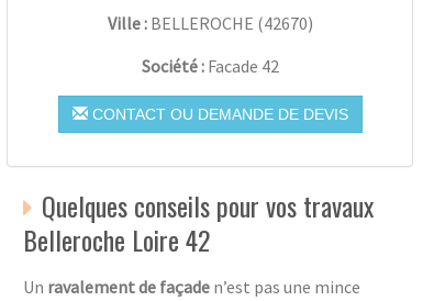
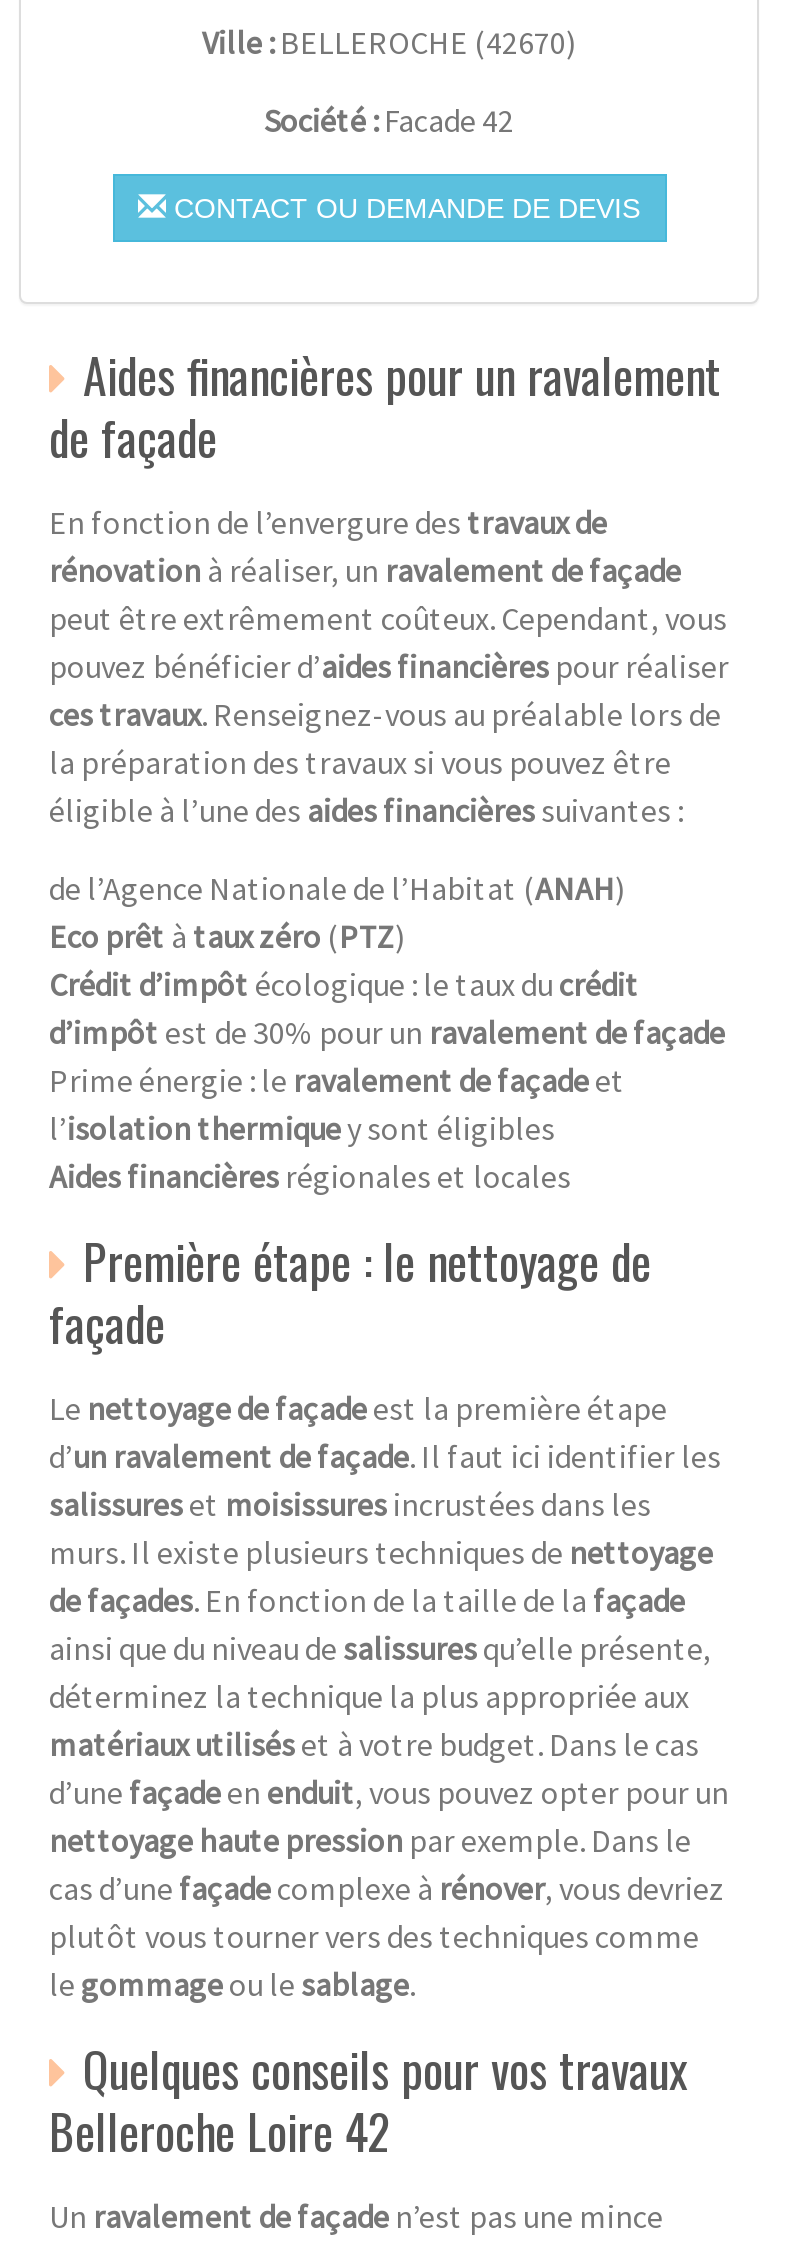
none -> [49,338,729,2004] Aides financières pour un ravalement | de façade | En fonction de l’envergure des travaux de | rénovation à réaliser, un ravalement de façade | peut être extrêmement coûteux. Cependant, vous | pouvez bénéficier d’aides financières pour réaliser | ces travaux. Renseignez-vous au préalable lors de | la préparation des travaux si vous pouvez être | éligible à l’une des aides financières suivantes : | de l’Agence Nationale de l’Habitat (ANAH) | Eco prêt à taux zéro (PTZ) | Crédit d’impôt écologique : le taux du crédit | d’impôt est de 30% pour un ravalement de façade | Prime énergie : le ravalement de façade et | l’isolation thermiquey sont éligibles | Aides financières régionales et locales | Première étape : le nettoyage de | façade | Le nettoyage de façade est la première étape | d’un ravalement de façade. Il faut ici identifier les | salissures et moisissures incrustées dans les | murs. Il existe plusieurs techniques de nettoyage | de façades. En fonction de la taille de la façade | ainsi que du niveau de salissures qu’elle présente, | déterminez la technique la plus appropriée aux | matériaux utilisés et à votre budget. Dans le cas | d’une façade en enduit, vous pouvez opter pour un | nettoyage haute pression par exemple. Dans le | cas d’une façade complexe à rénover, vous devriez | plutôt vous tourner vers des techniques comme | le gommage ou le sablage.

